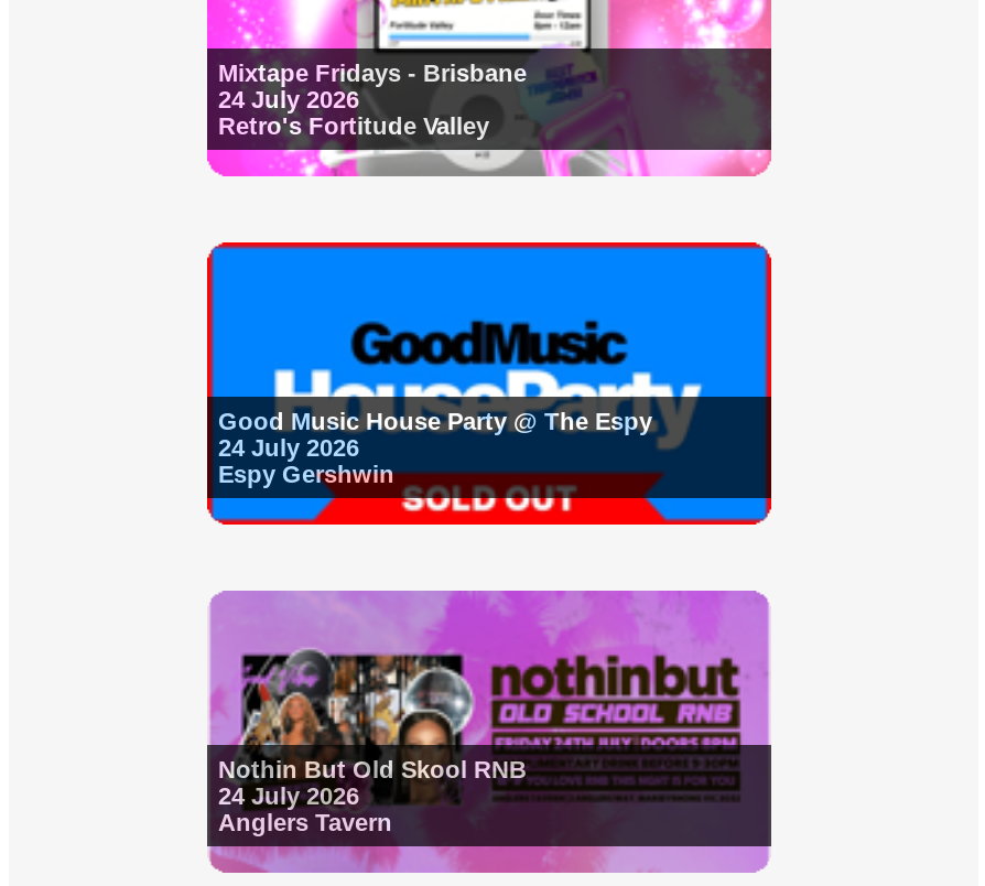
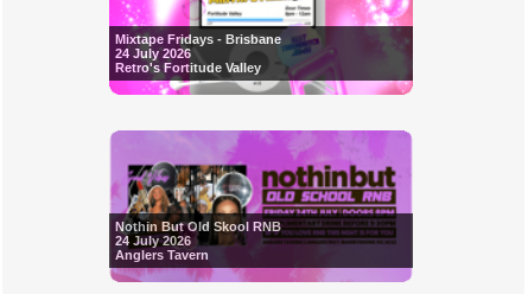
[205,240,773,527] [image] | Good Music House Party @ The Espy | 24 July 2026 | Espy Gershwin -> none

